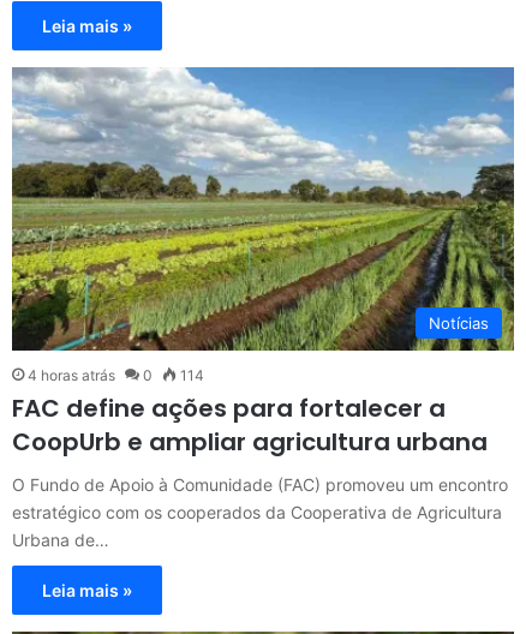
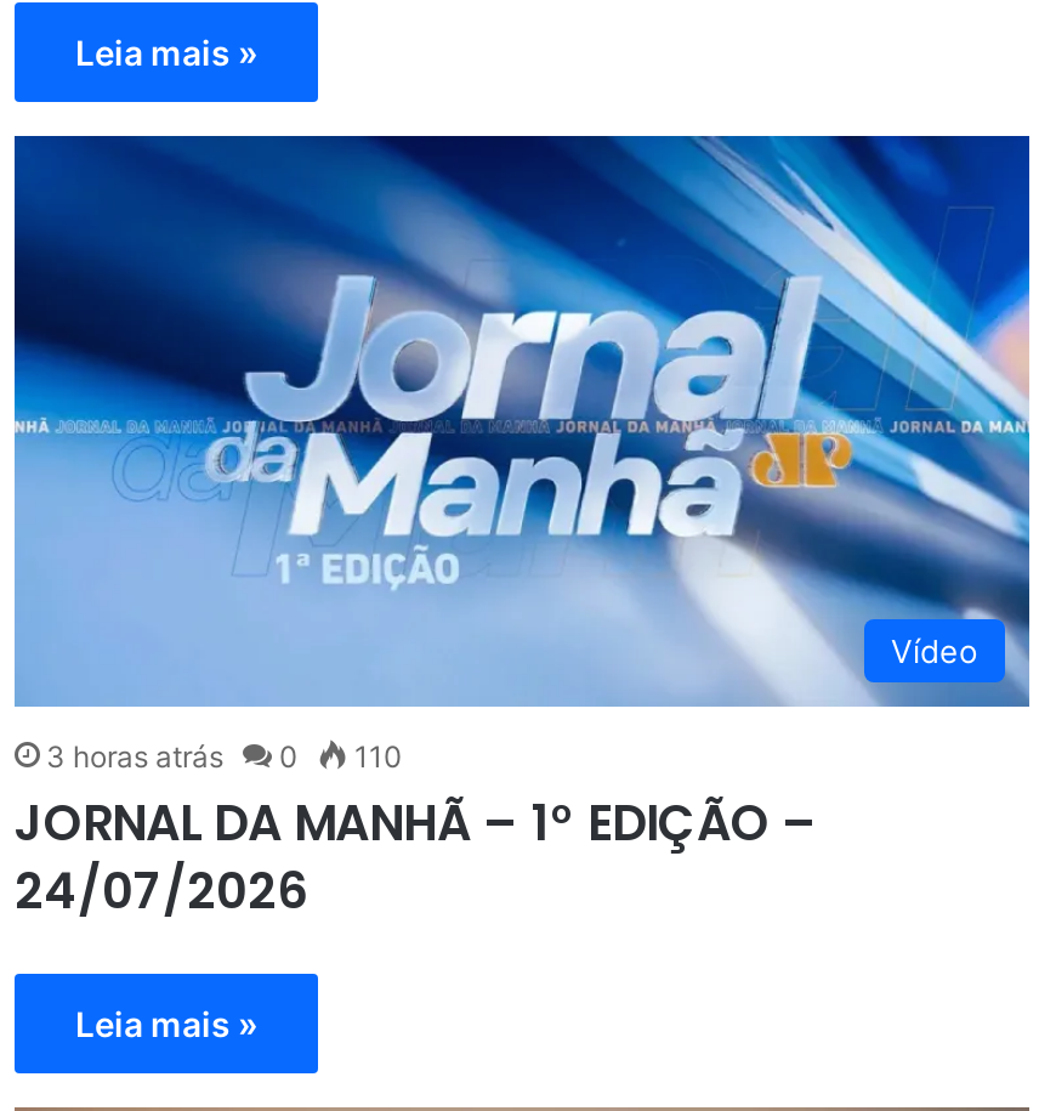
[11,66,515,352] [image] | Notícias -> [12,134,1032,709] [image] | Vídeo
[12,366,508,550] 114 | FAC define ações para fortalecer a | CoopUrb e ampliar agricultura urbana | O Fundo de Apoio à Comunidade (FAC) promoveu um encontro | estratégico com os cooperados da Cooperativa de Agricultura | Urbana de… -> [15,739,818,926] 110 | JORNAL DA MANHÃ – 1° EDIÇÃO – | 24/07/2026
[28,366,115,384] 4 horas atrás -> [46,739,223,776] 3 horas atrás

